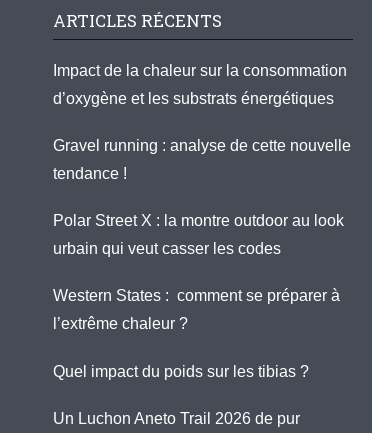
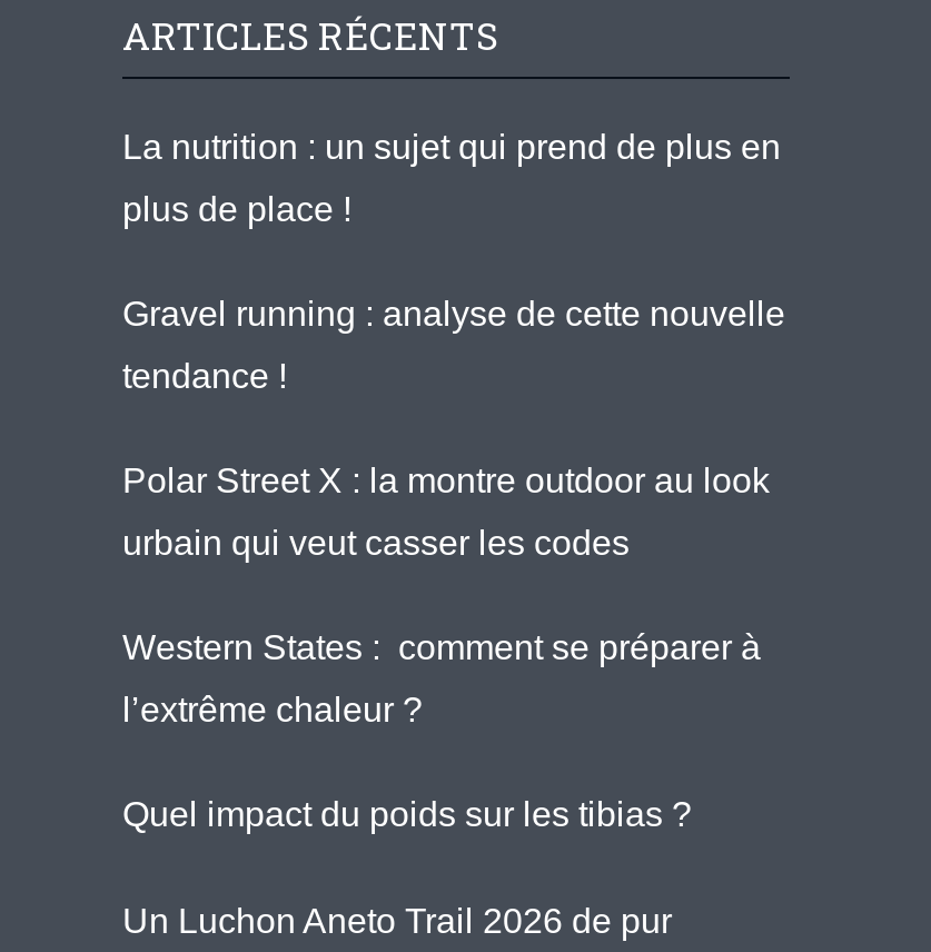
[53,62,347,79] Impact de la chaleur sur la consommation -> [122,127,781,165] La nutrition : un sujet qui prend de plus en
[53,90,334,107] d’oxygène et les substrats énergétiques -> [122,190,351,228] plus de place !

